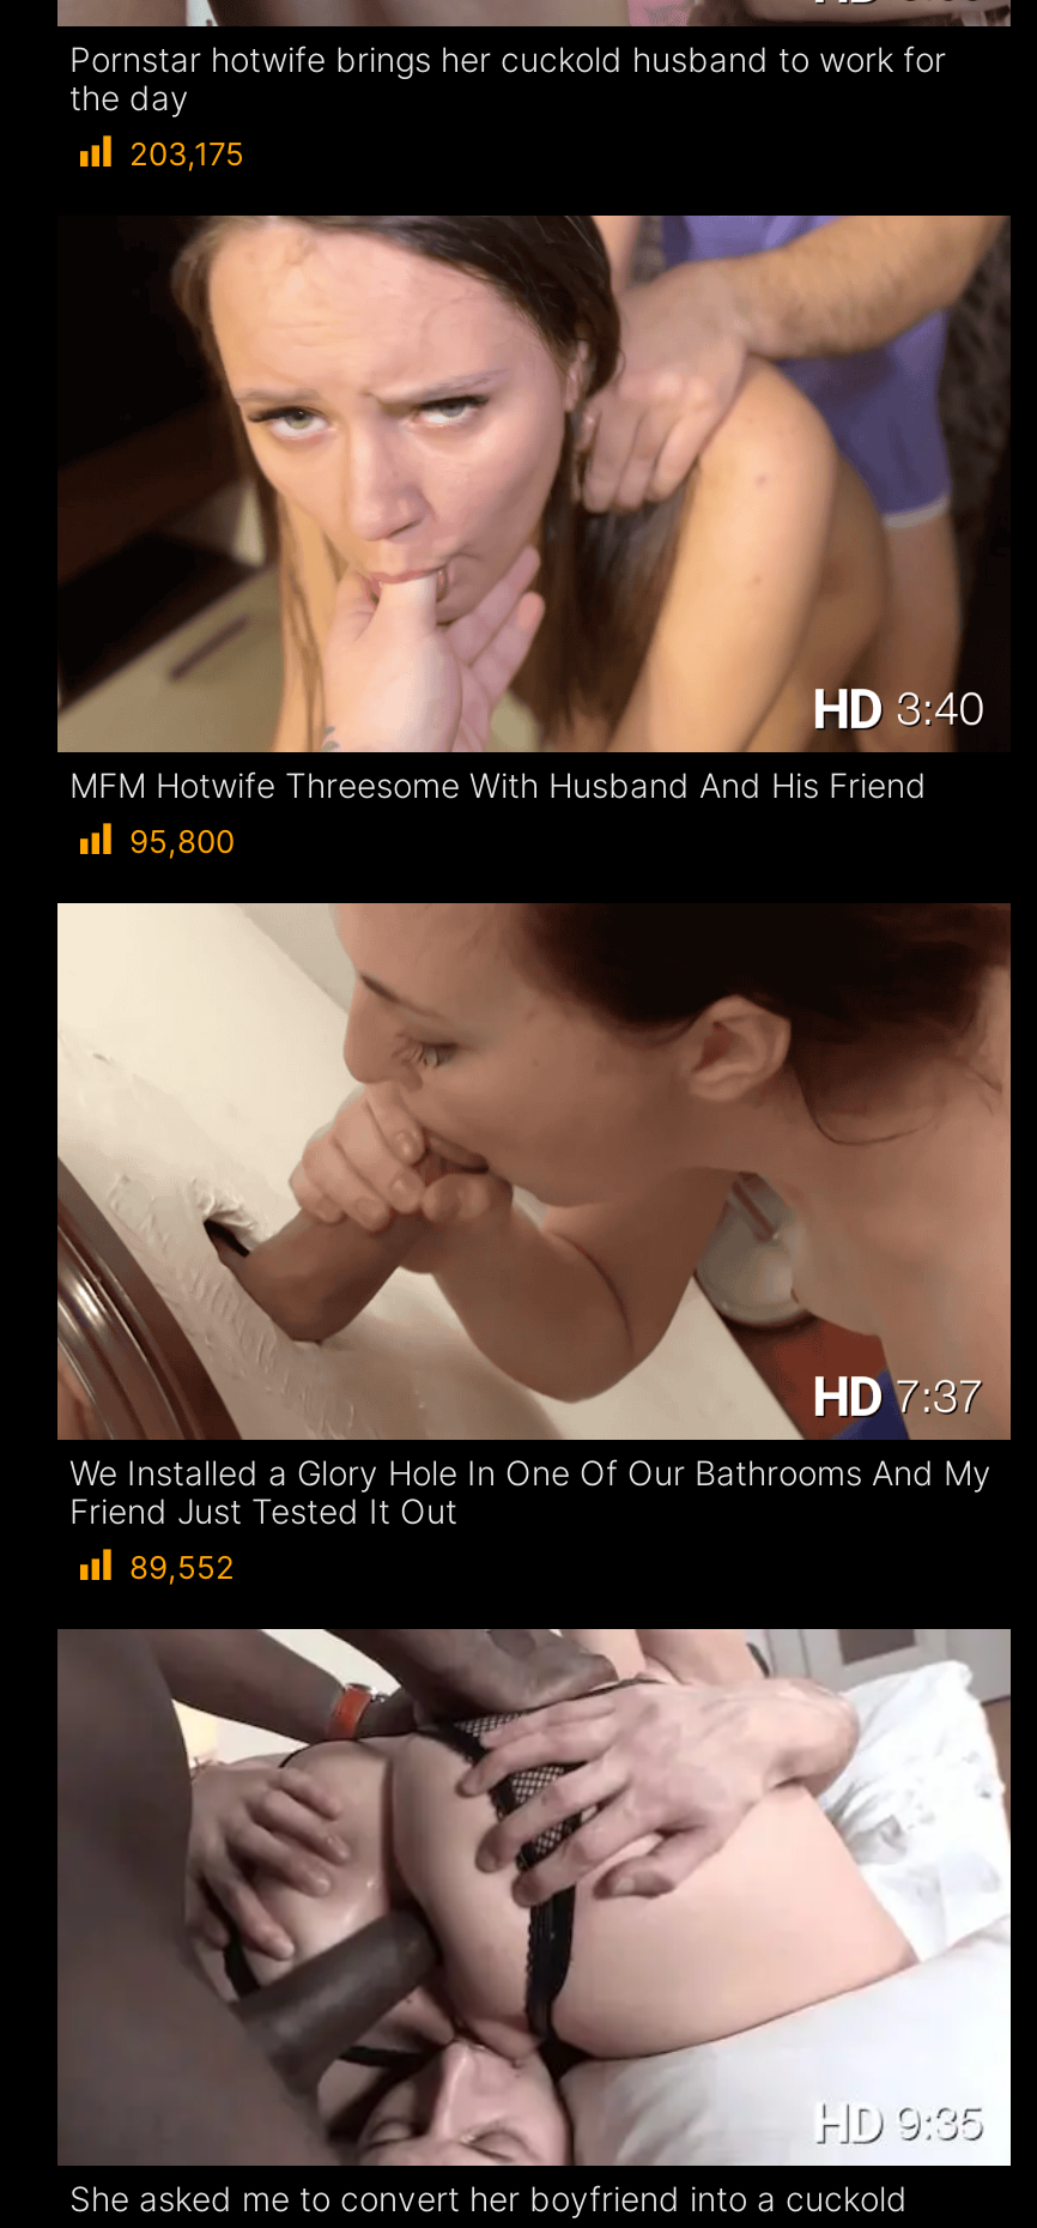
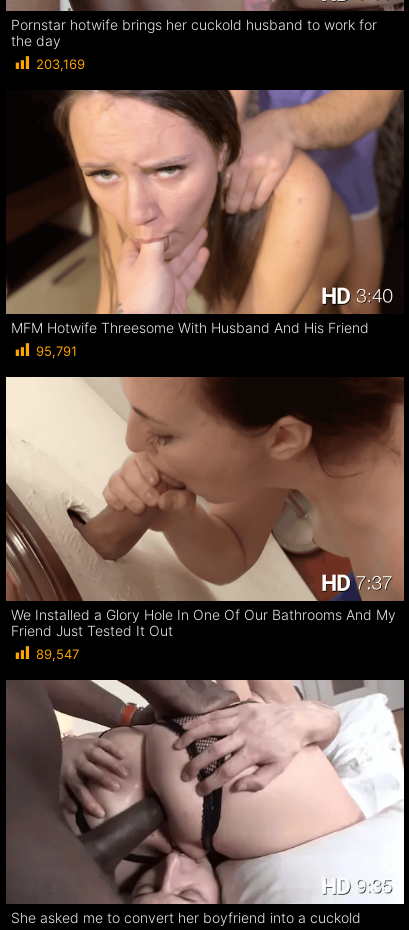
[129,134,244,172] 203,175 -> [36,56,85,72] 203,169
[129,821,235,860] 95,800 -> [36,343,77,359] 95,791
[129,1547,235,1586] 89,552 -> [36,646,79,662] 89,547

